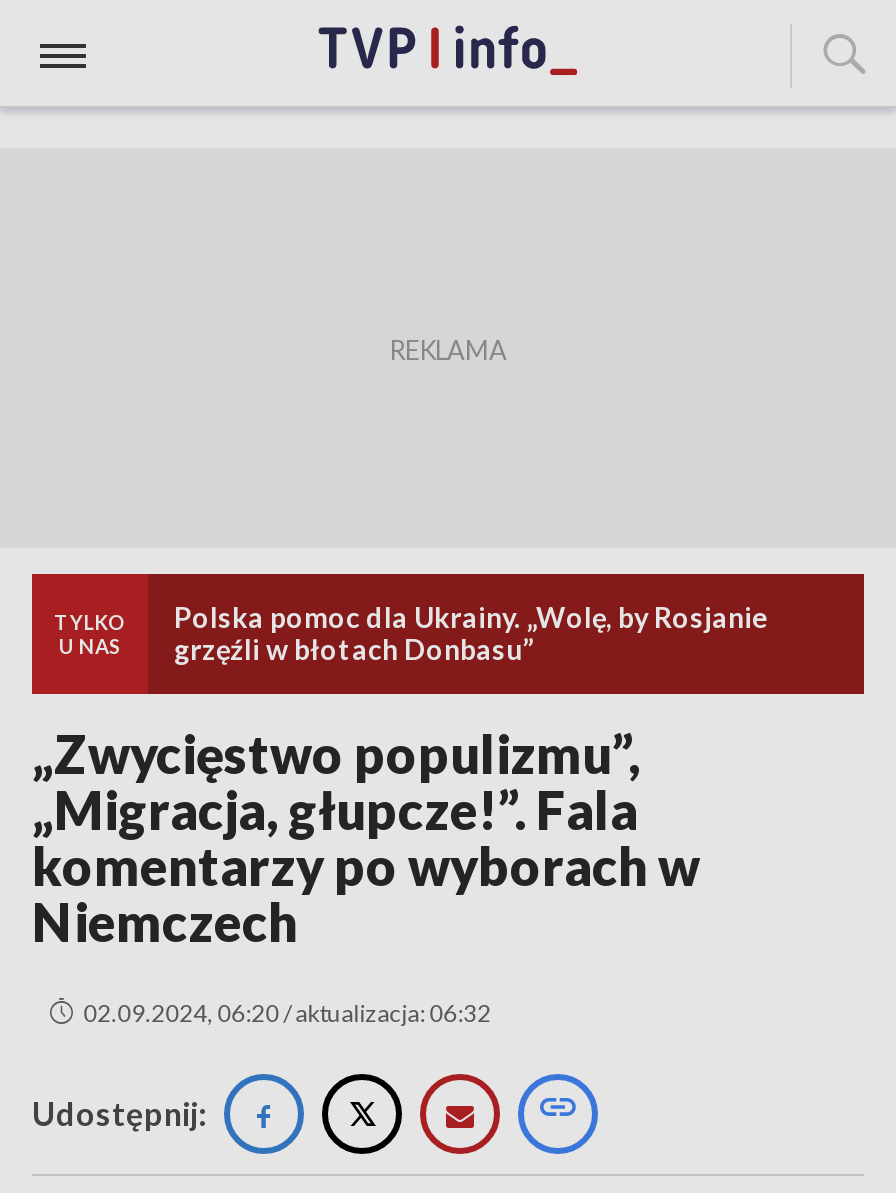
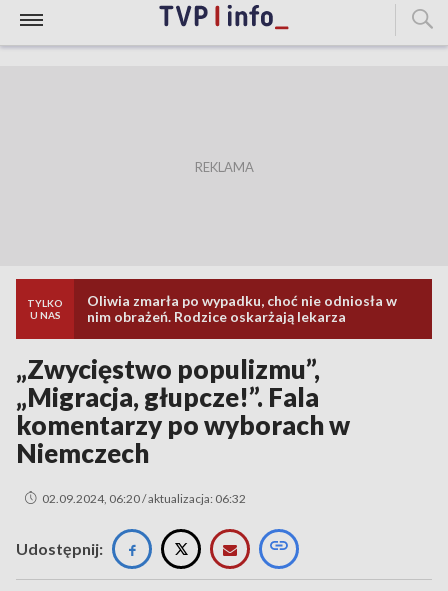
[174,600,768,666] Polska pomoc dla Ukrainy. „Wolę, by Rosjanie | grzęźli w błotach Donbasu” -> [87,292,397,325] Oliwia zmarła po wypadku, choć nie odniosła w | nim obrażeń. Rodzice oskarżają lekarza

